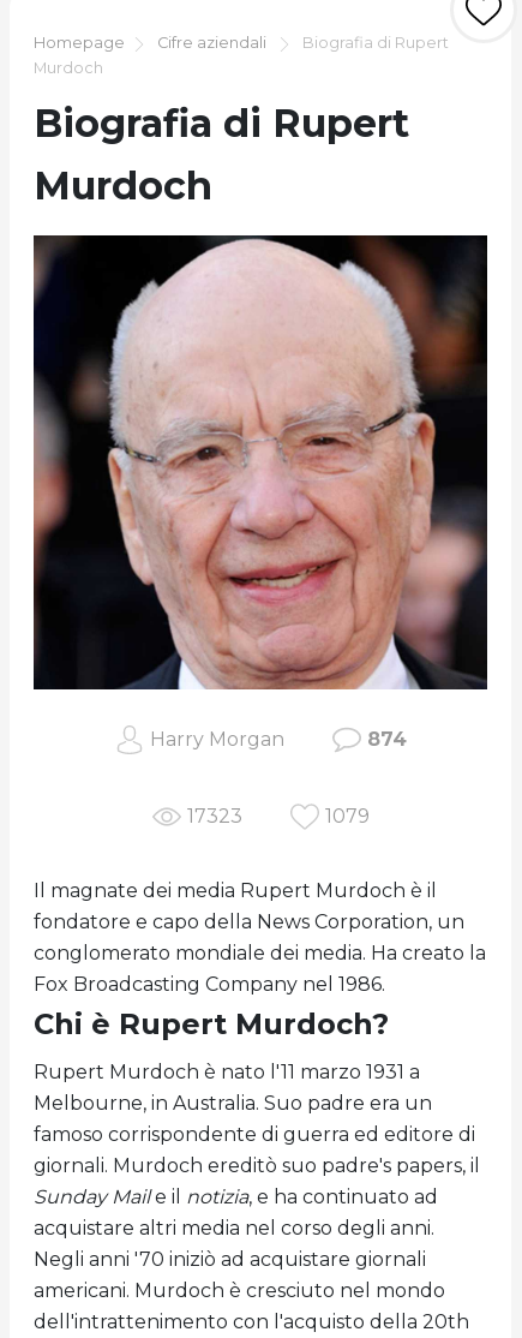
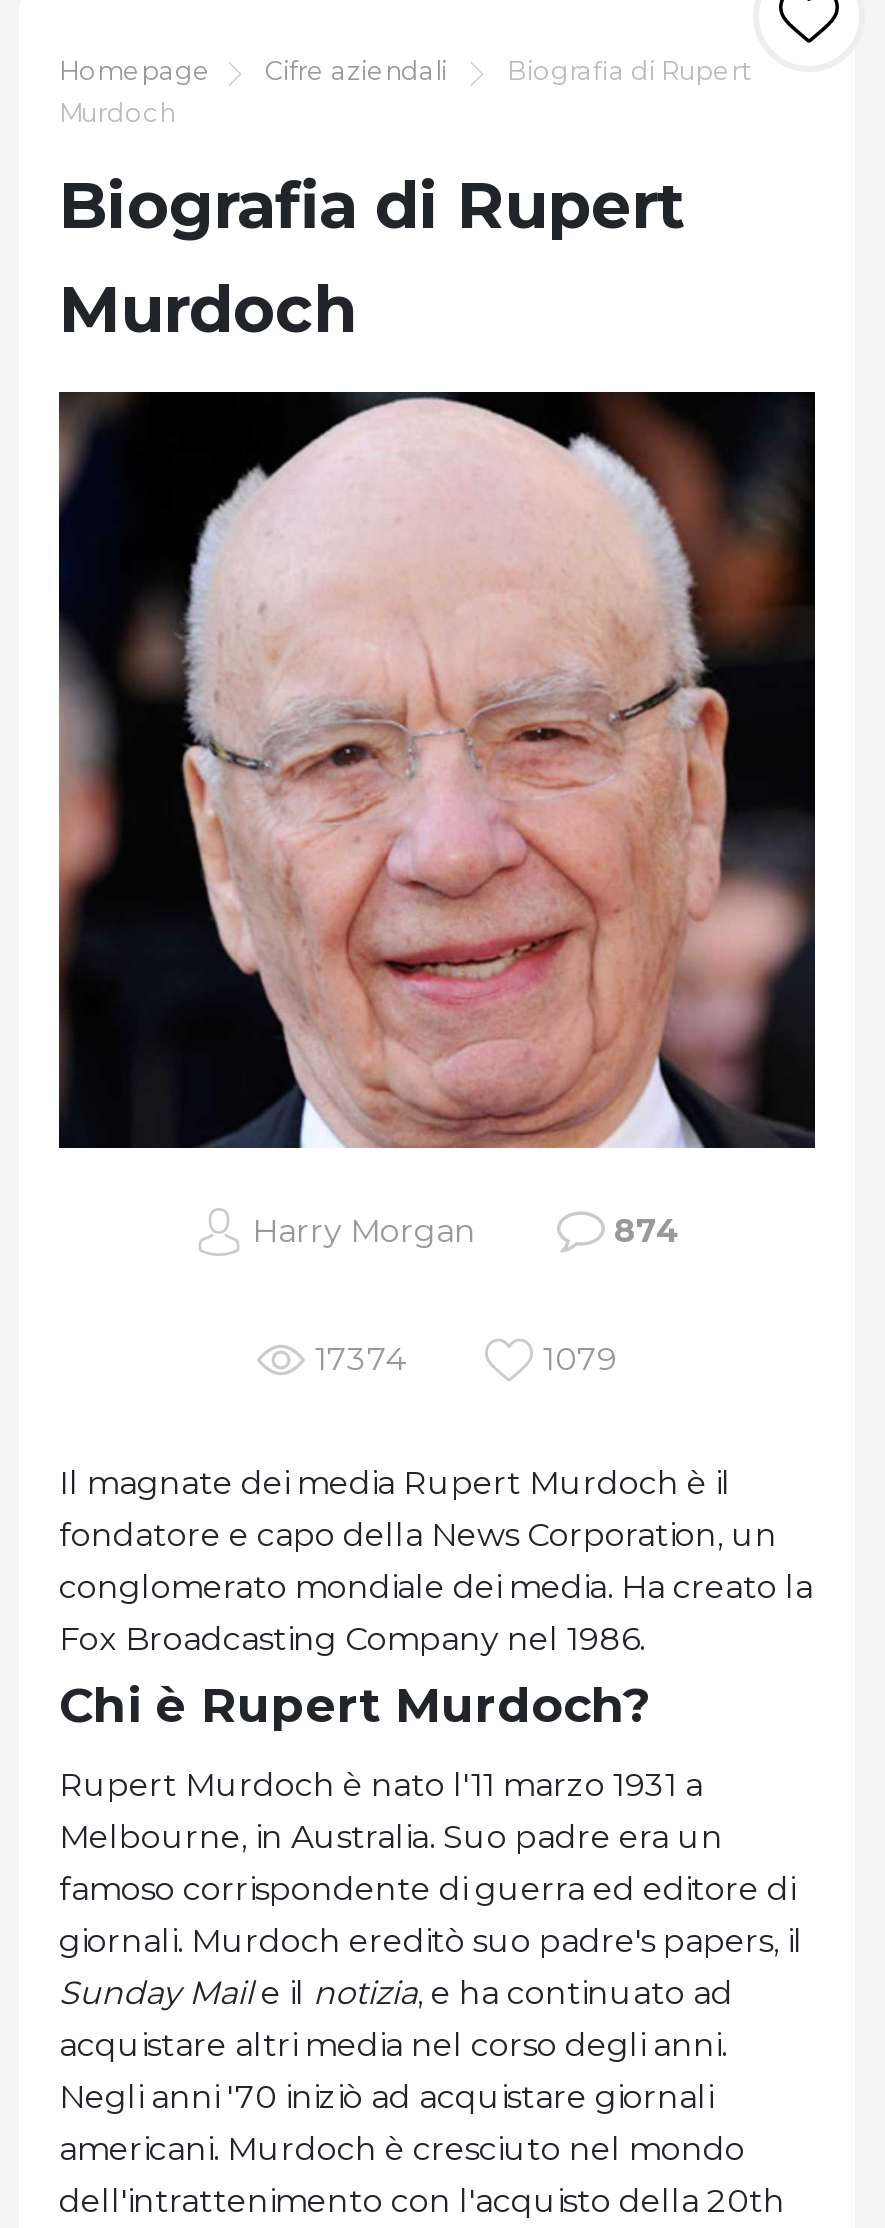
[187,805,242,828] 17323 -> [315,1340,405,1378] 17374

